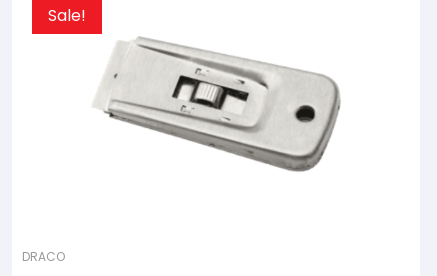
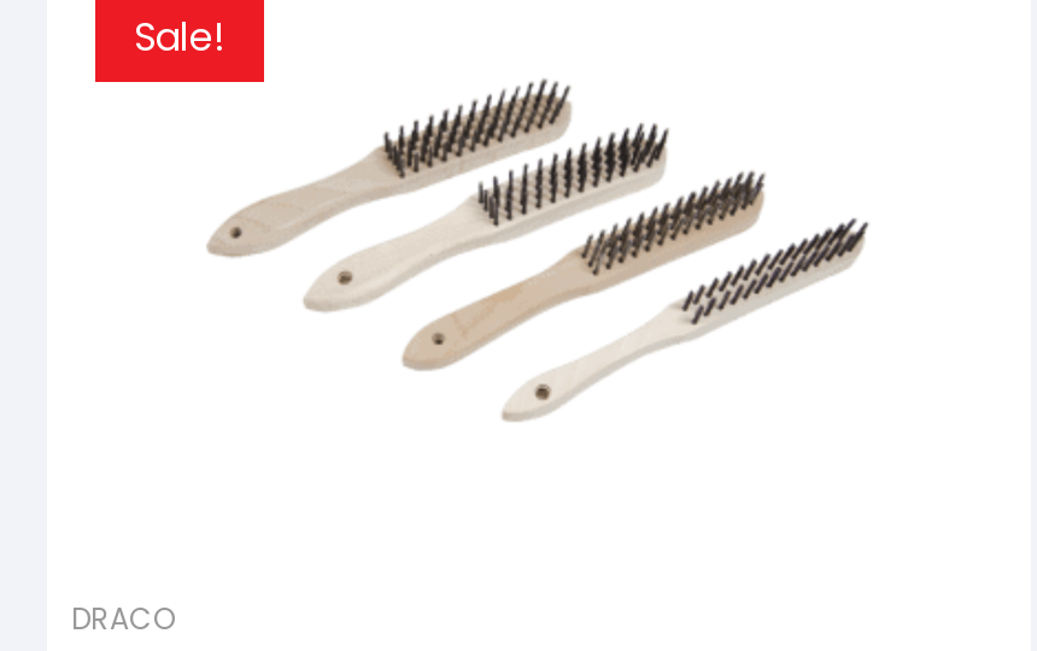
[79,34,352,174] [image] -> [206,77,869,422] [image]

